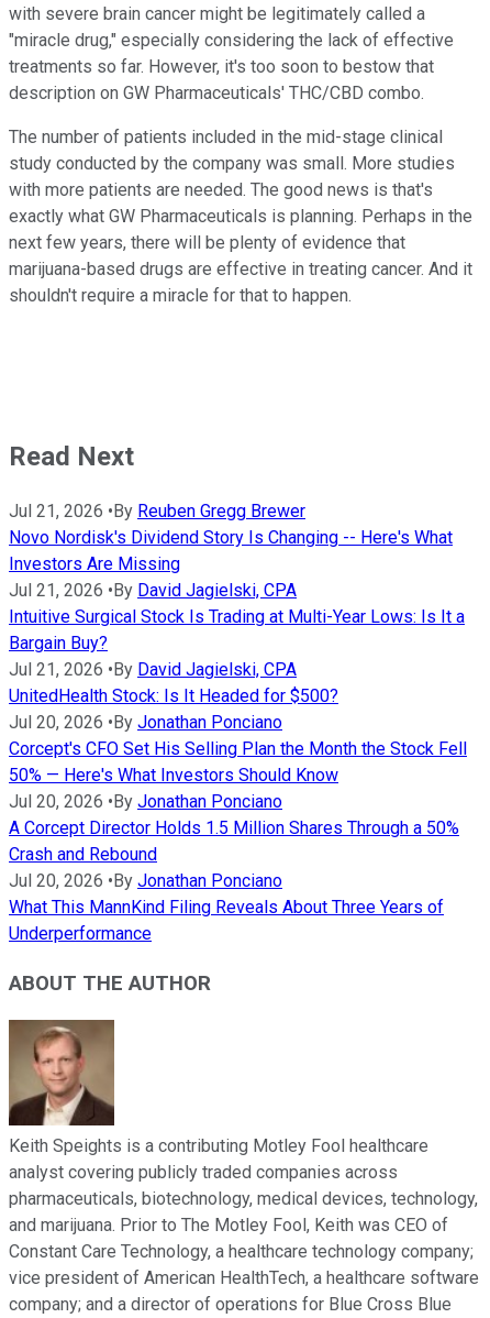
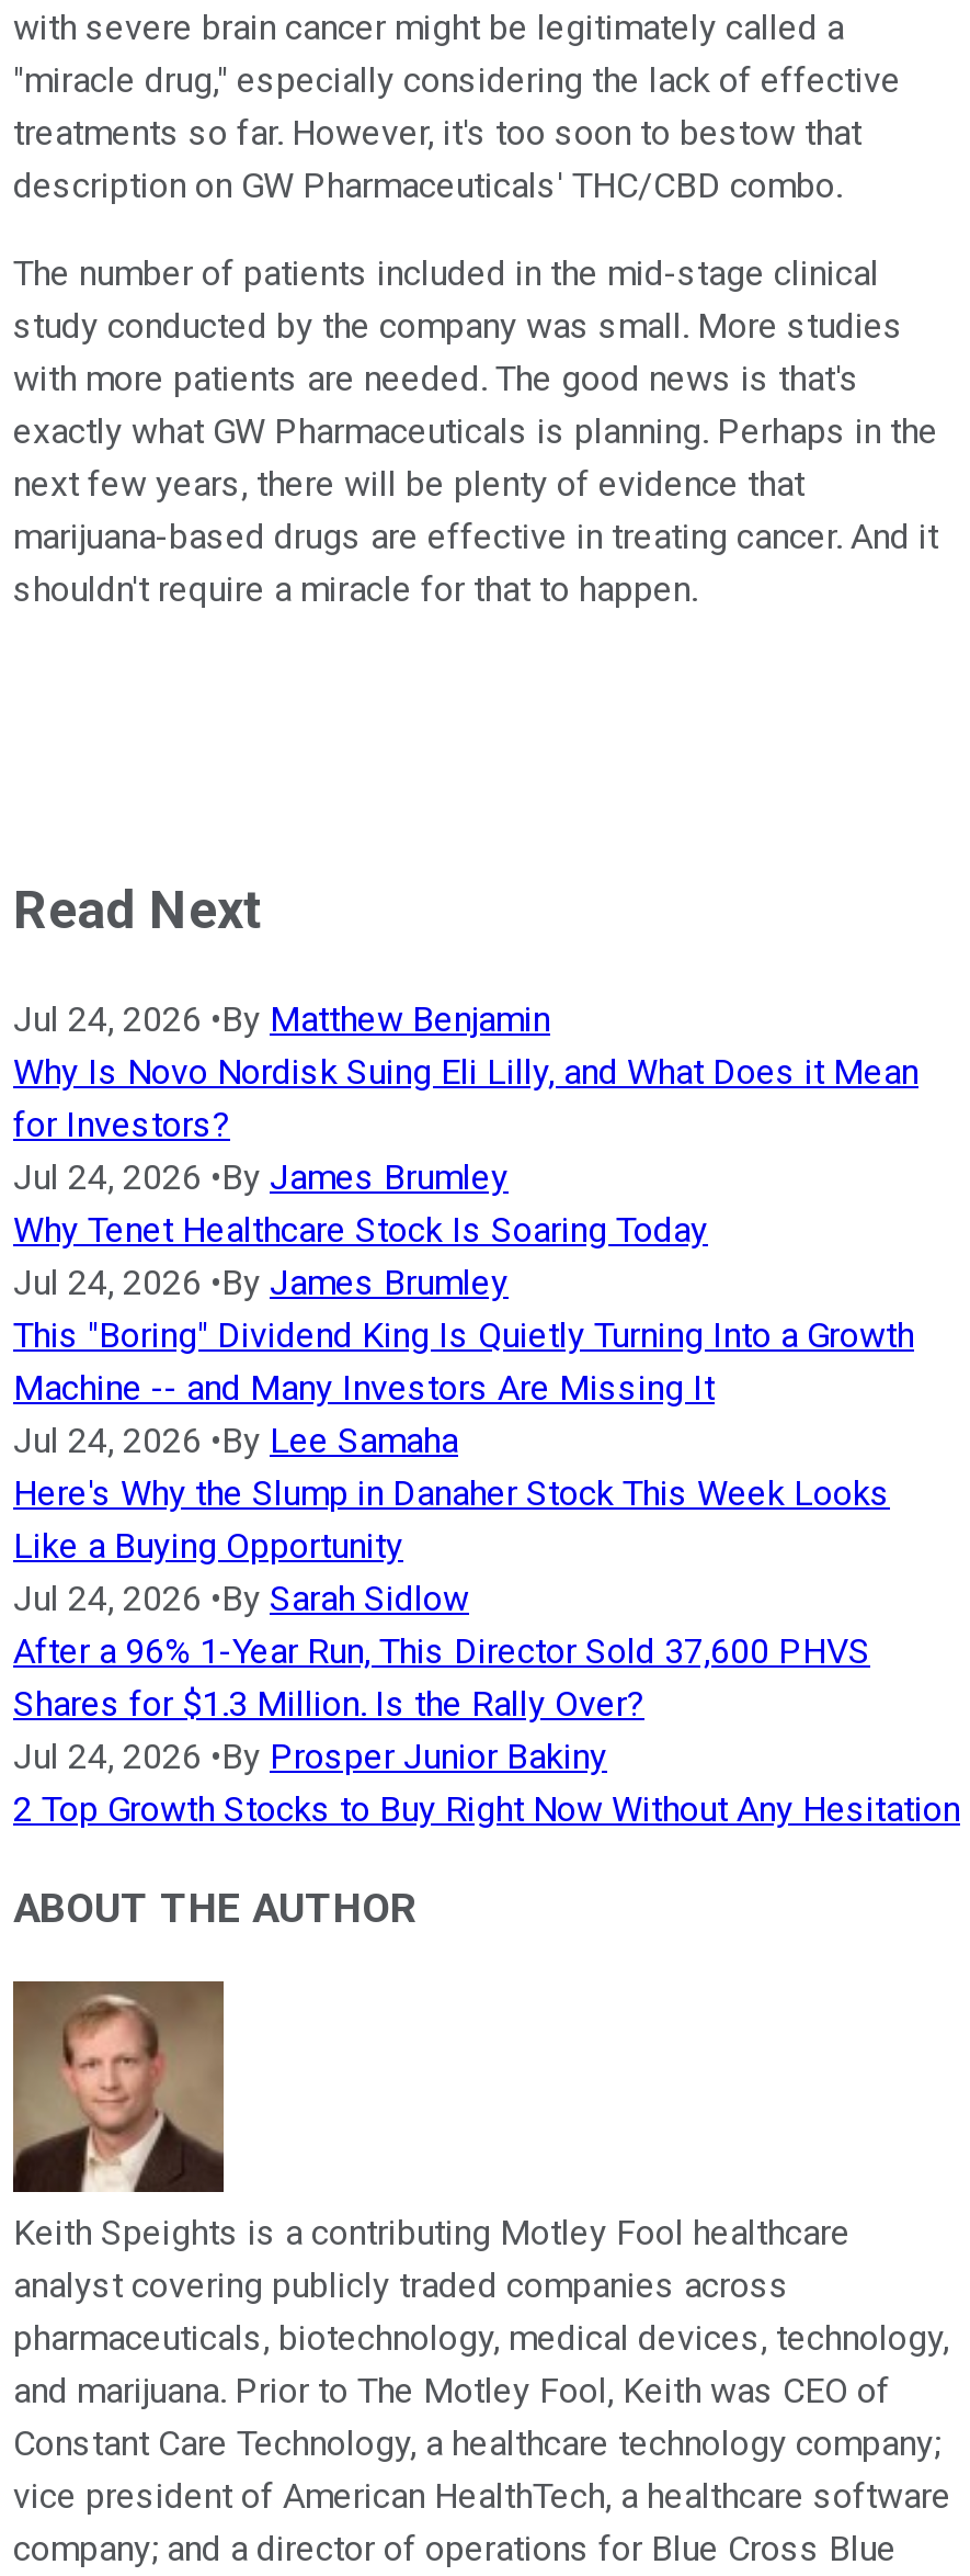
[9,501,467,944] Jul 21, 2026 • By Reuben Gregg Brewer | Novo Nordisk's Dividend Story Is Changing -- Here's What | Investors Are Missing | Jul 21, 2026 • By David Jagielski, CPA | Intuitive Surgical Stock Is Trading at Multi-Year Lows: Is It a | Bargain Buy? | Jul 21, 2026 • By David Jagielski, CPA | UnitedHealth Stock: Is It Headed for $500? | Jul 20, 2026 • By Jonathan Ponciano | Corcept's CFO Set His Selling Plan the Month the Stock Fell | 50% — Here's What Investors Should Know | Jul 20, 2026 • By Jonathan Ponciano | A Corcept Director Holds 1.5 Million Shares Through a 50% | Crash and Rebound | Jul 20, 2026 • By Jonathan Ponciano | What This MannKind Filing Reveals About Three Years of | Underperformance -> [13,999,960,1830] Jul 24, 2026 • By Matthew Benjamin | Why Is Novo Nordisk Suing Eli Lilly, and What Does it Mean | for Investors? | Jul 24, 2026 • By James Brumley | Why Tenet Healthcare Stock Is Soaring Today | Jul 24, 2026 • By James Brumley | This "Boring" Dividend King Is Quietly Turning Into a Growth | Machine -- and Many Investors Are Missing It | Jul 24, 2026 • By Lee Samaha | Here's Why the Slump in Danaher Stock This Week Looks | Like a Buying Opportunity | Jul 24, 2026 • By Sarah Sidlow | After a 96% 1-Year Run, This Director Sold 37,600 PHVS | Shares for $1.3 Million. Is the Rally Over? | Jul 24, 2026 • By Prosper Junior Bakiny | 2 Top Growth Stocks to Buy Right Now Without Any Hesitation

